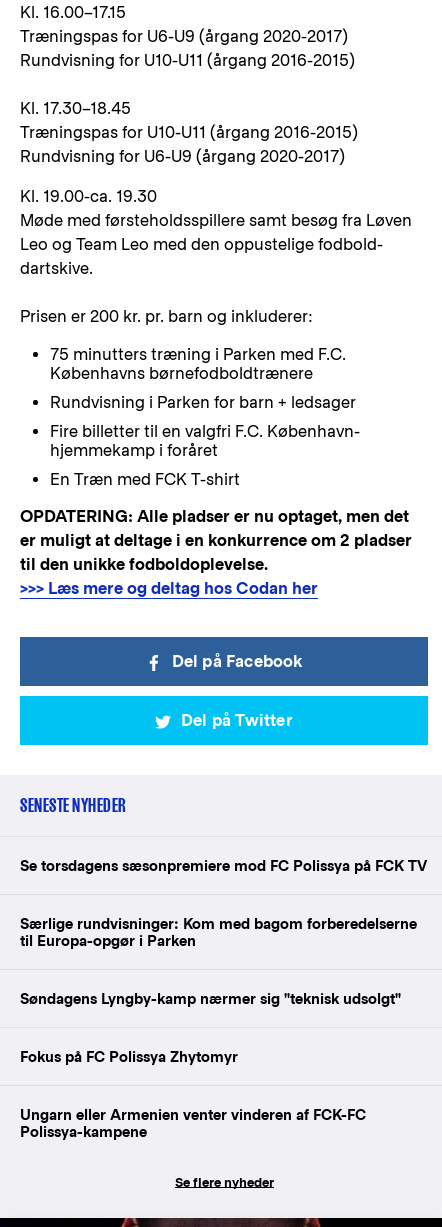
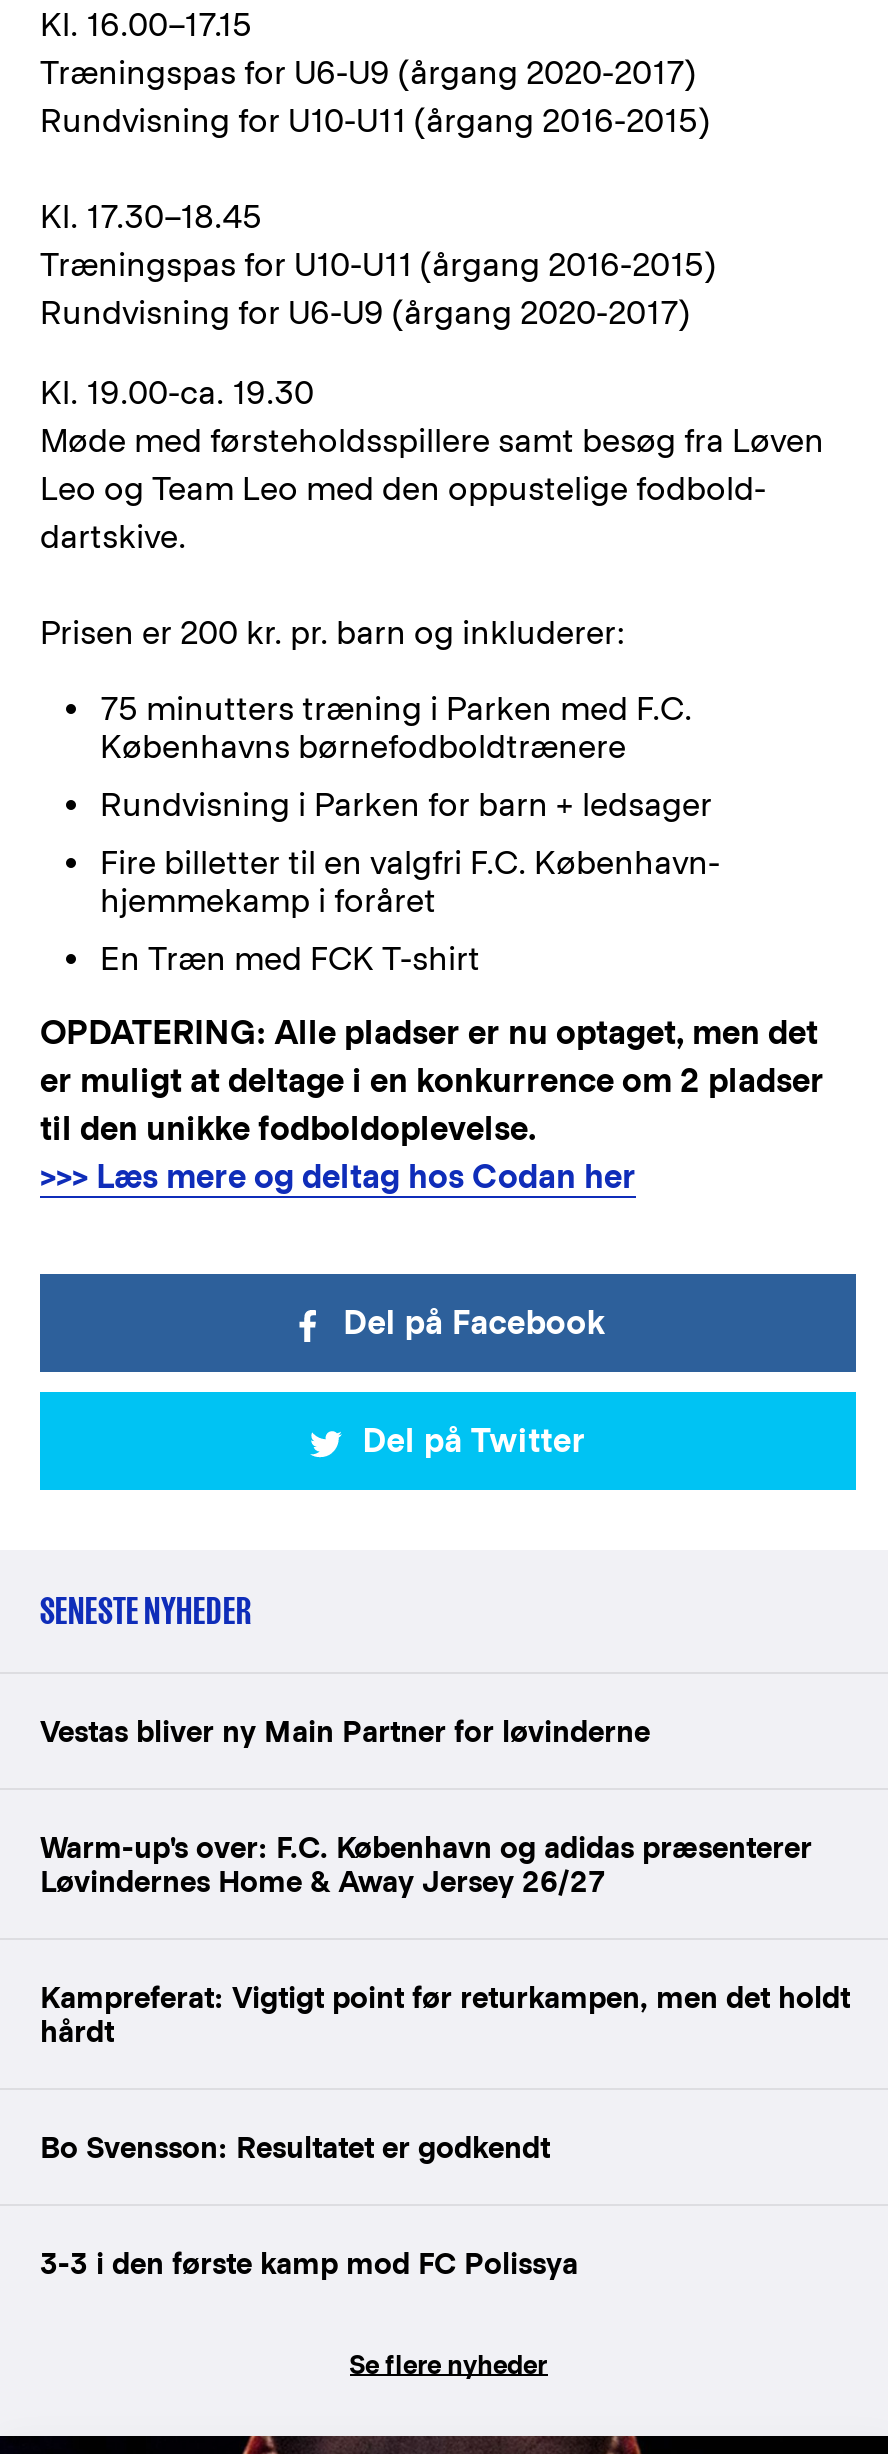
[20,857,427,874] Se torsdagens sæsonpremiere mod FC Polissya på FCK TV -> [40,1714,650,1748] Vestas bliver ny Main Partner for løvinderne
[20,915,417,949] Særlige rundvisninger: Kom med bagom forberedelserne | til Europa-opgør i Parken -> [40,1830,812,1898] Warm-up's over: F.C. København og adidas præsenterer | Løvindernes Home & Away Jersey 26/27
[20,990,401,1007] Søndagens Lyngby-kamp nærmer sig "teknisk udsolgt" -> [40,1980,850,2048] Kampreferat: Vigtigt point før returkampen, men det holdt | hårdt
[20,1048,238,1065] Fokus på FC Polissya Zhytomyr -> [40,2130,550,2164] Bo Svensson: Resultatet er godkendt
[20,1106,366,1140] Ungarn eller Armenien venter vinderen af FCK-FC | Polissya-kampene -> [40,2246,578,2280] 3-3 i den første kamp mod FC Polissya

